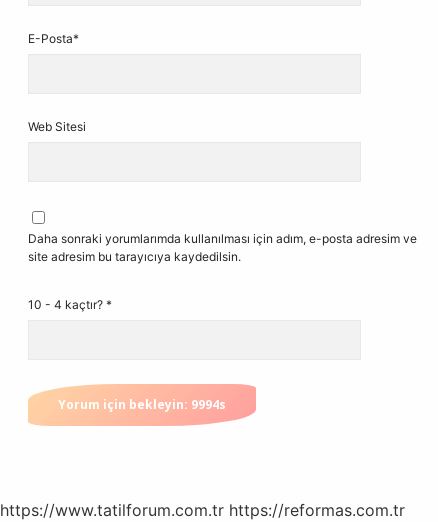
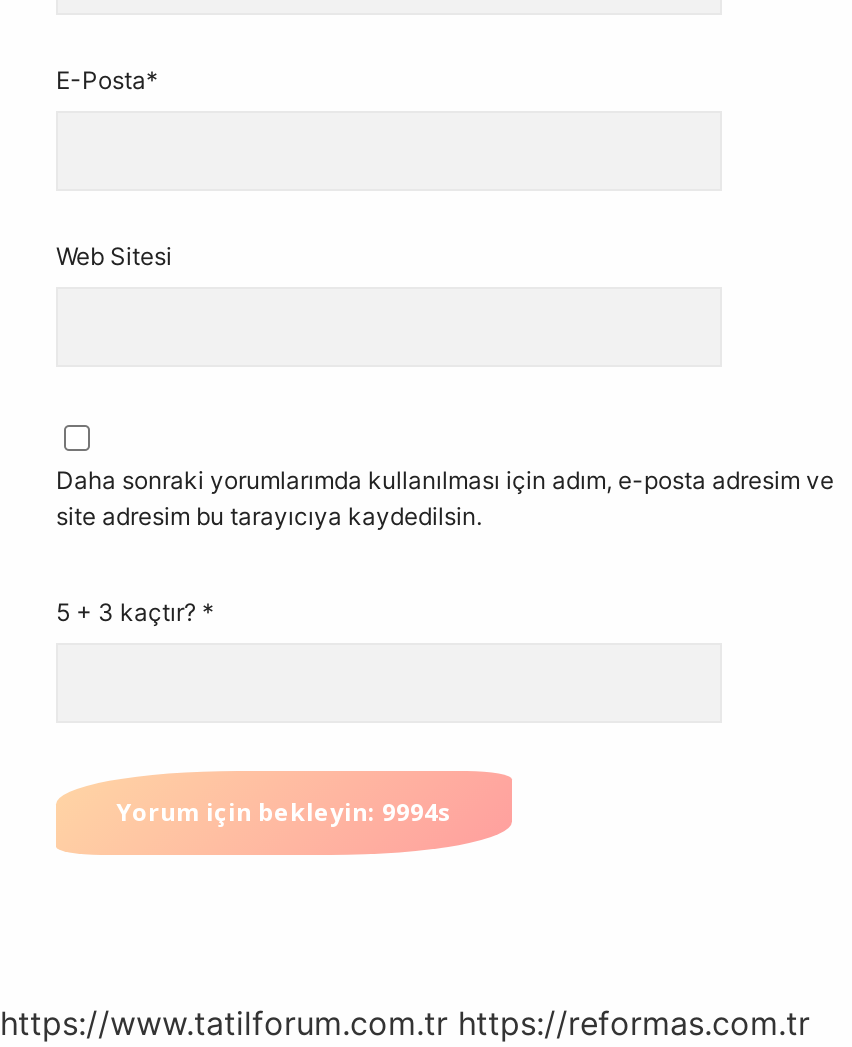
[28,297,112,312] 10 - 4 kaçtır? * -> [56,597,214,627] 5 + 3 kaçtır? *

